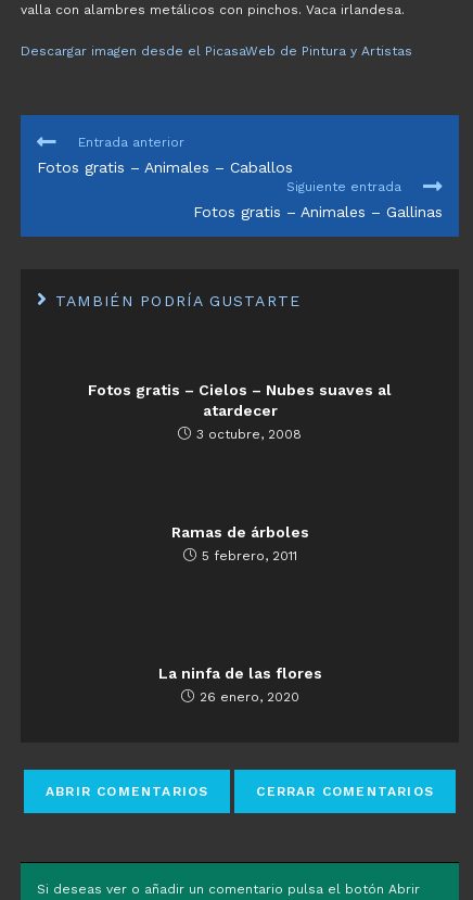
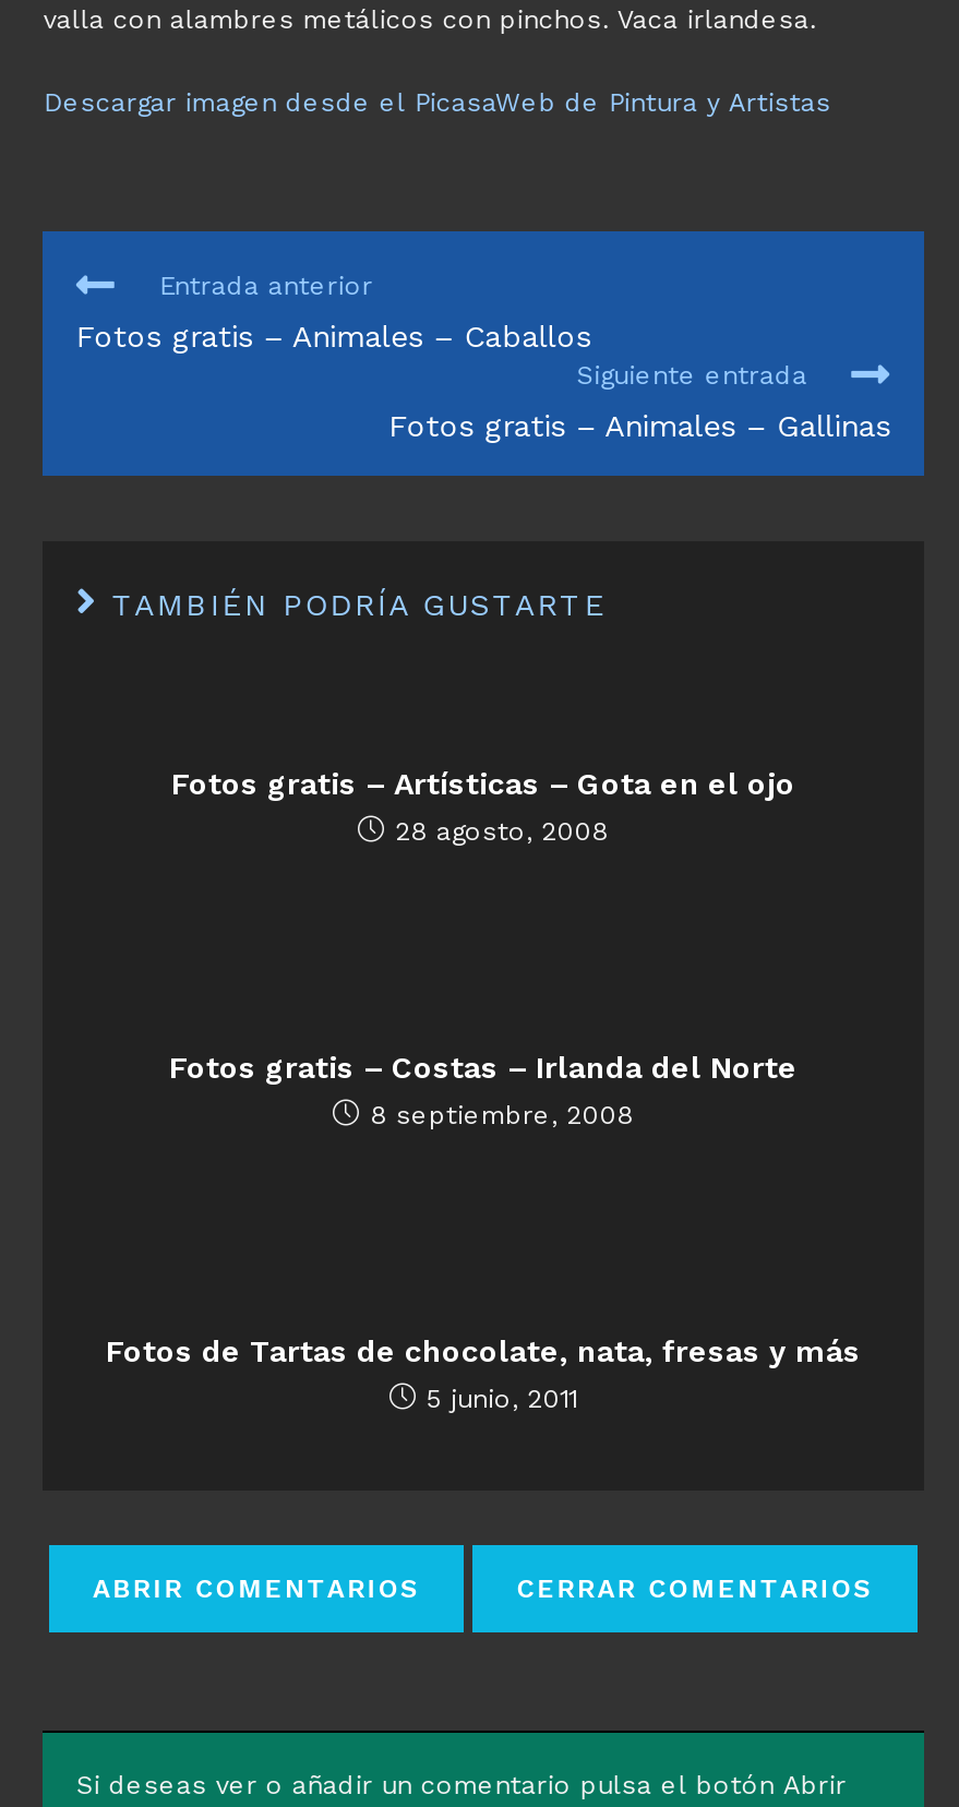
[88,381,392,442] Fotos gratis – Cielos – Nubes suaves al | atardecer | 3 octubre, 2008 -> [171,766,795,847] Fotos gratis – Artísticas – Gota en el ojo | 28 agosto, 2008
[171,523,309,564] Ramas de árboles | 5 febrero, 2011 -> [169,1050,798,1131] Fotos gratis – Costas – Irlanda del Norte | 8 septiembre, 2008
[158,665,322,705] La ninfa de las flores | 26 enero, 2020 -> [106,1334,861,1415] Fotos de Tartas de chocolate, nata, fresas y más | 5 junio, 2011

